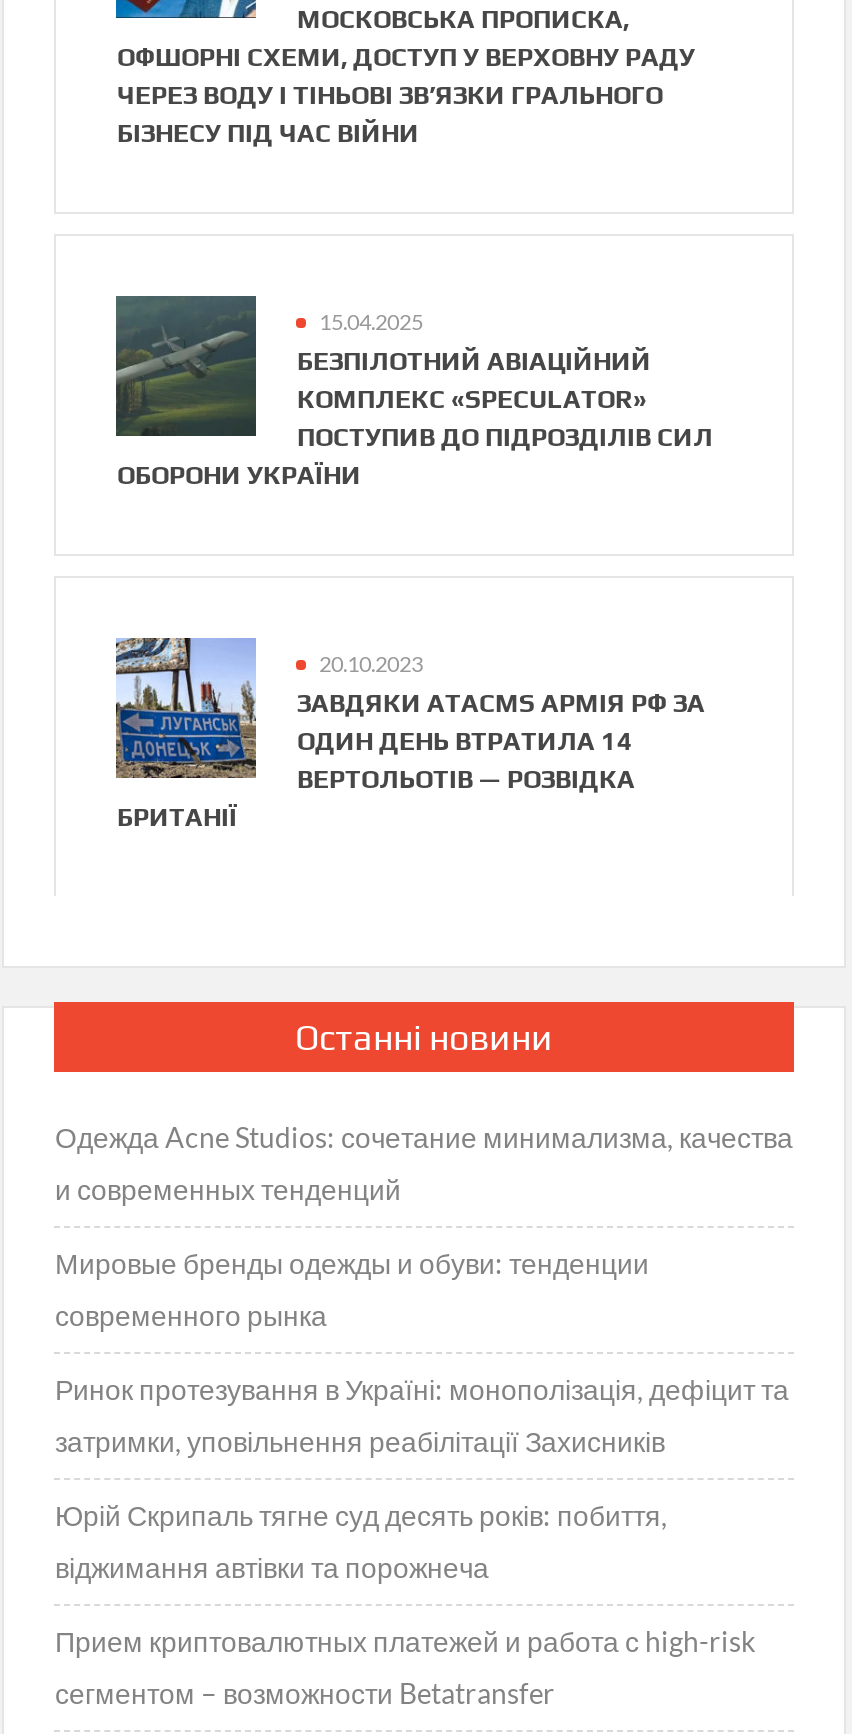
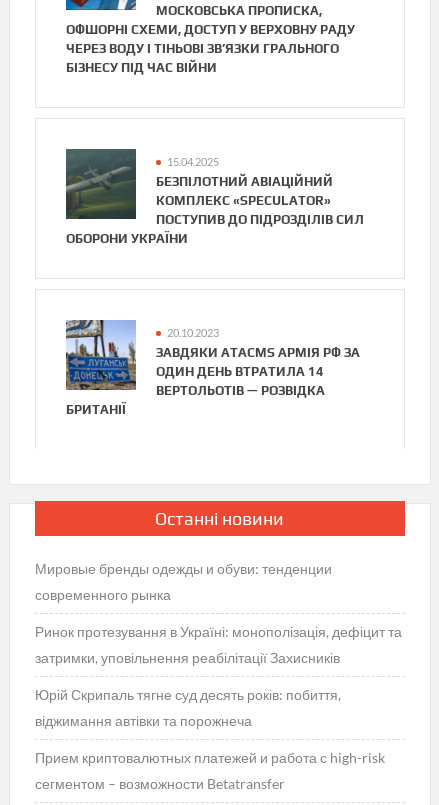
[55,1121,793,1207] Одежда Acne Studios: сочетание минимализма, качества | и современных тенденций -> none

